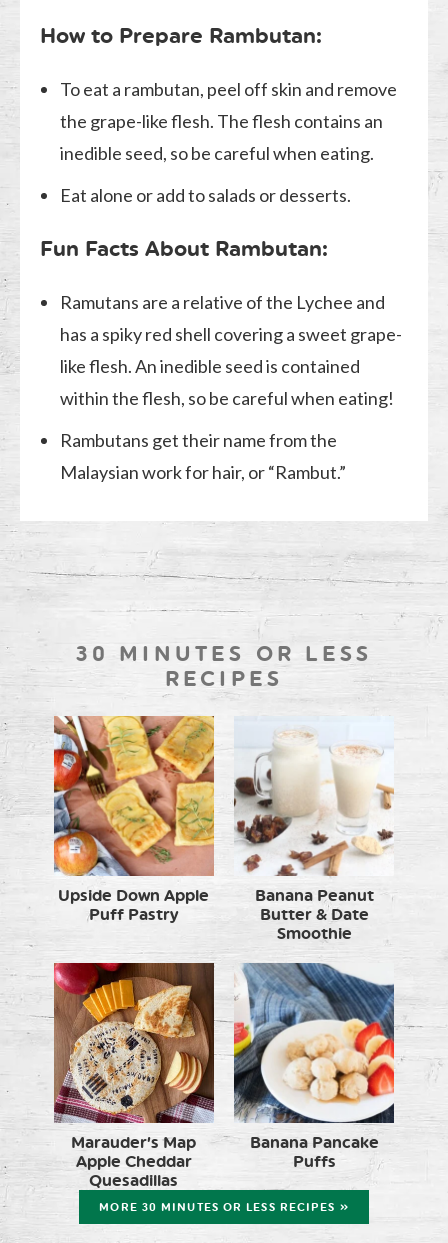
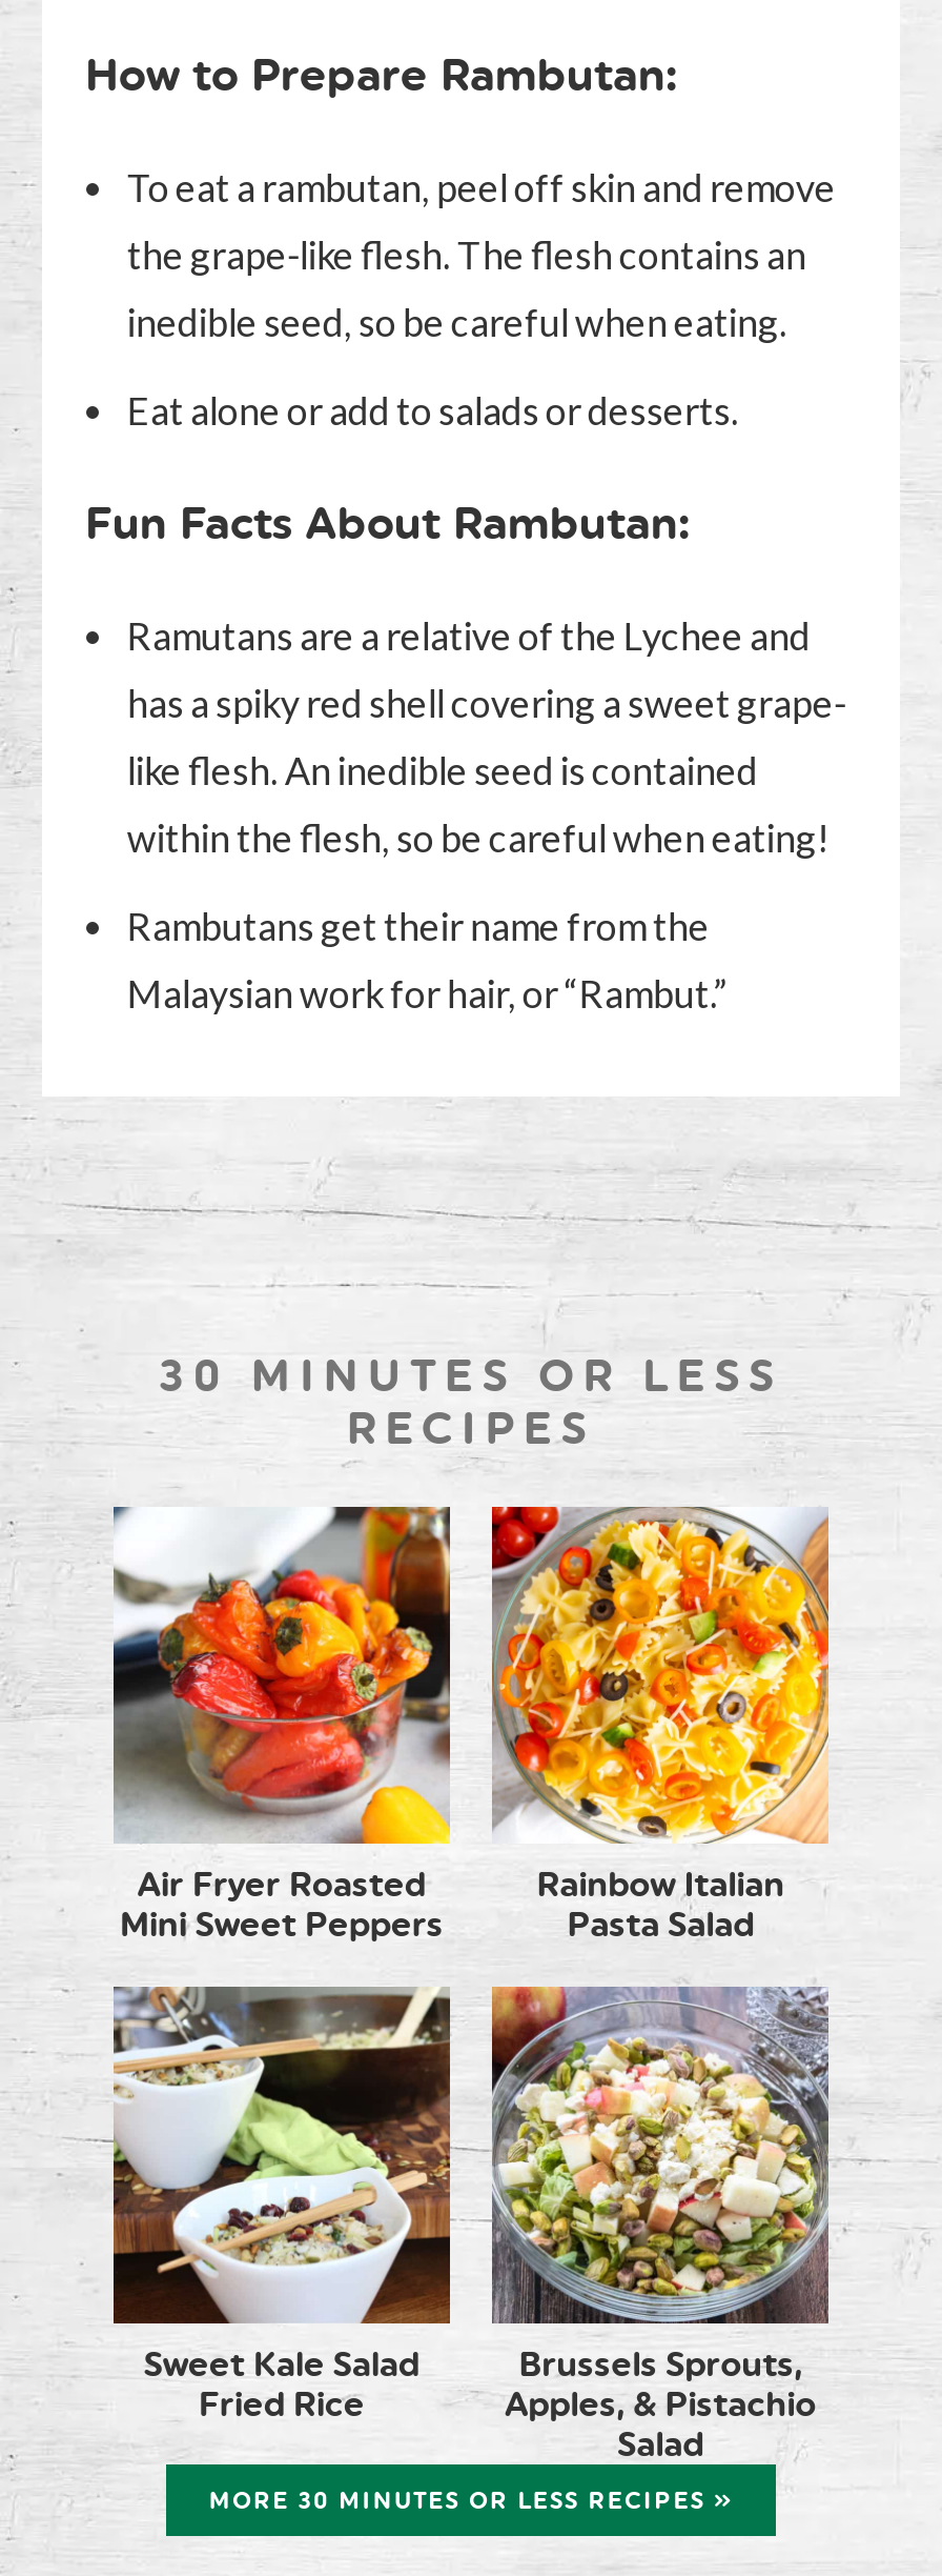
[53,715,215,924] [image] | Upside Down Apple | Puff Pastry -> [111,1505,452,1944] [image] | Air Fryer Roasted | Mini Sweet Peppers
[234,732,394,943] [image] | Banana Peanut | Butter & Date | Smoothie -> [490,1505,831,1944] [image] | Rainbow Italian | Pasta Salad
[53,962,214,1190] [image] | Marauder’s Map | Apple Cheddar | Quesadillas -> [111,1985,452,2424] [image] | Sweet Kale Salad | Fried Rice
[233,962,395,1171] [image] | Banana Pancake | Puffs -> [490,1985,831,2464] [image] | Brussels Sprouts, | Apples, & Pistachio | Salad

